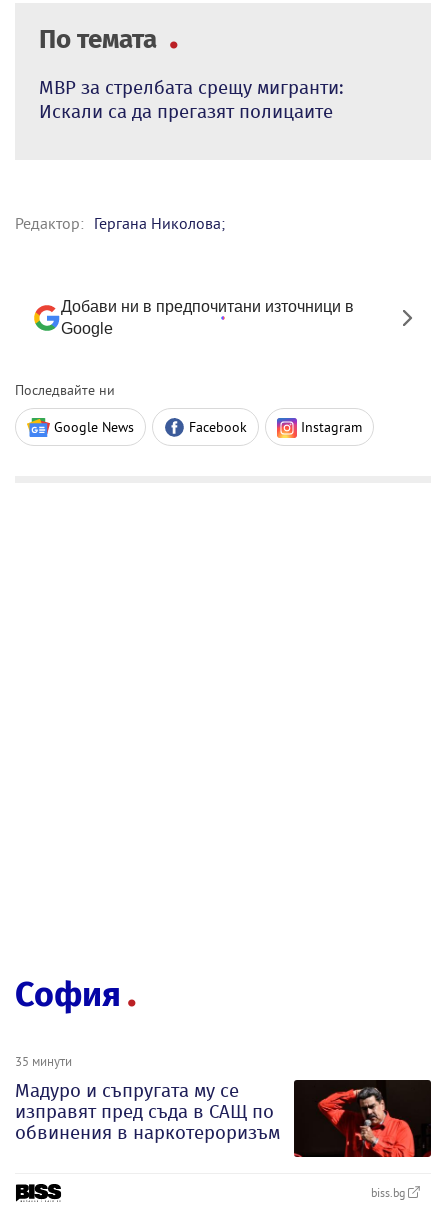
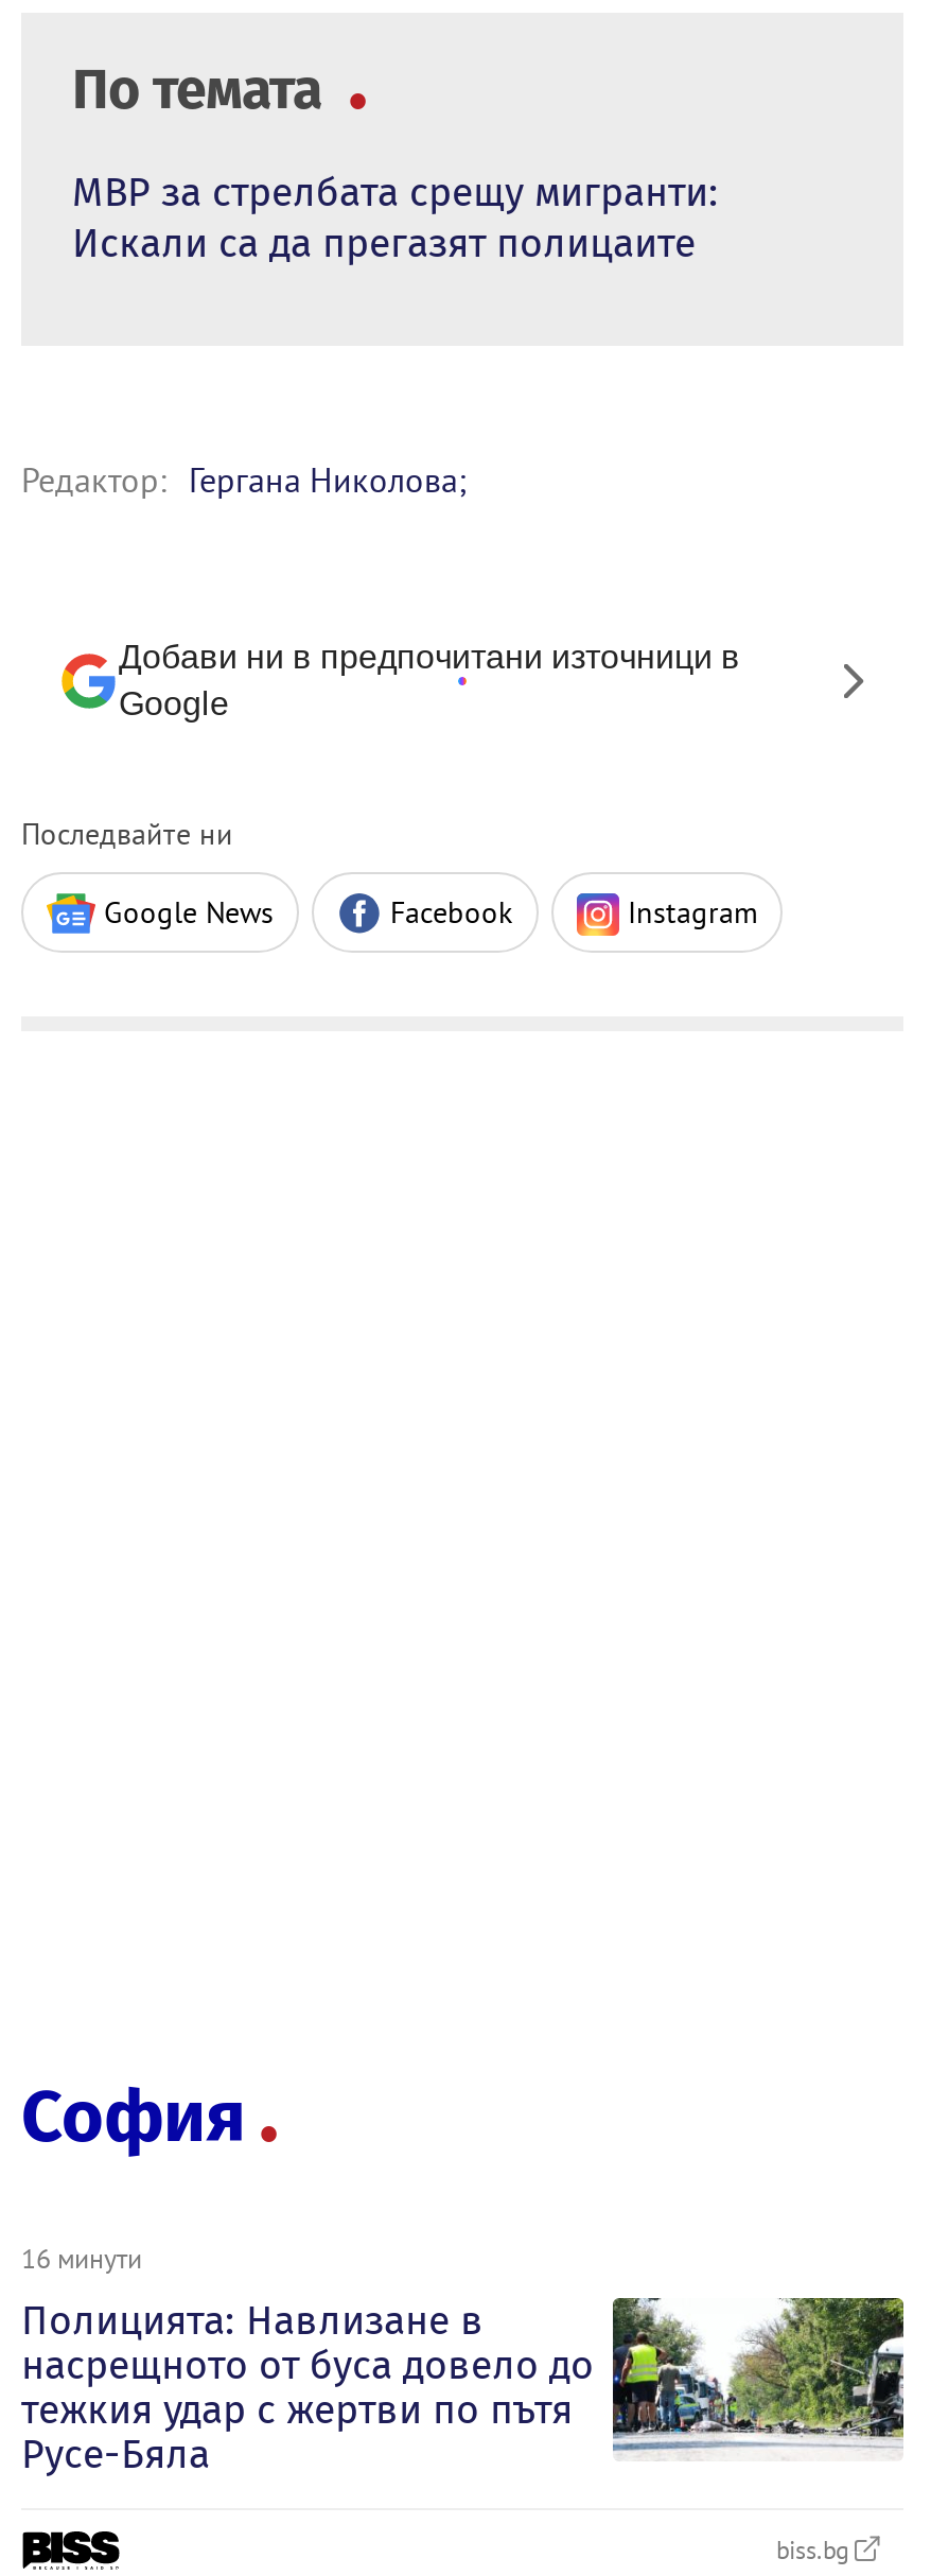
[15,1053,432,1158] [image] | 35 минути | Мадуро и съпругата му се | изправят пред съда в САЩ по | обвинения в наркотероризъм -> [21,2241,906,2478] [image] | 16 минути | Полицията: Навлизане в | насрещното от буса довело до | тежкия удар с жертви по пътя | Русе-Бяла

